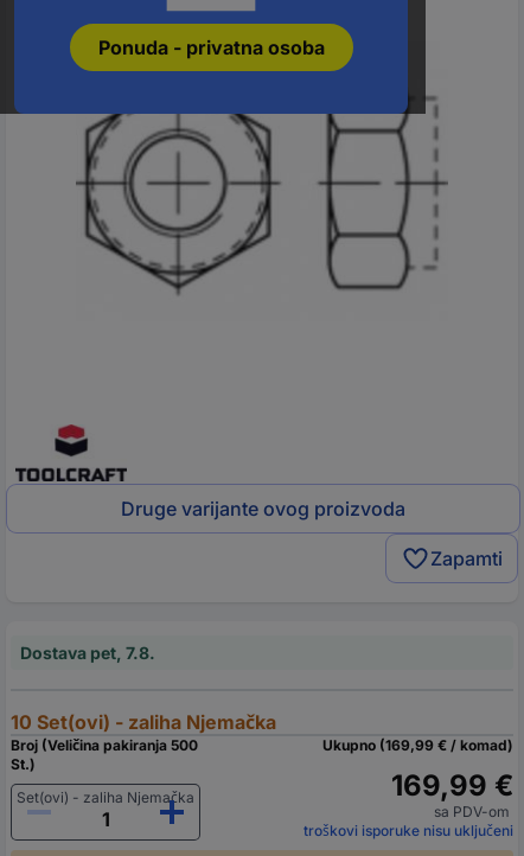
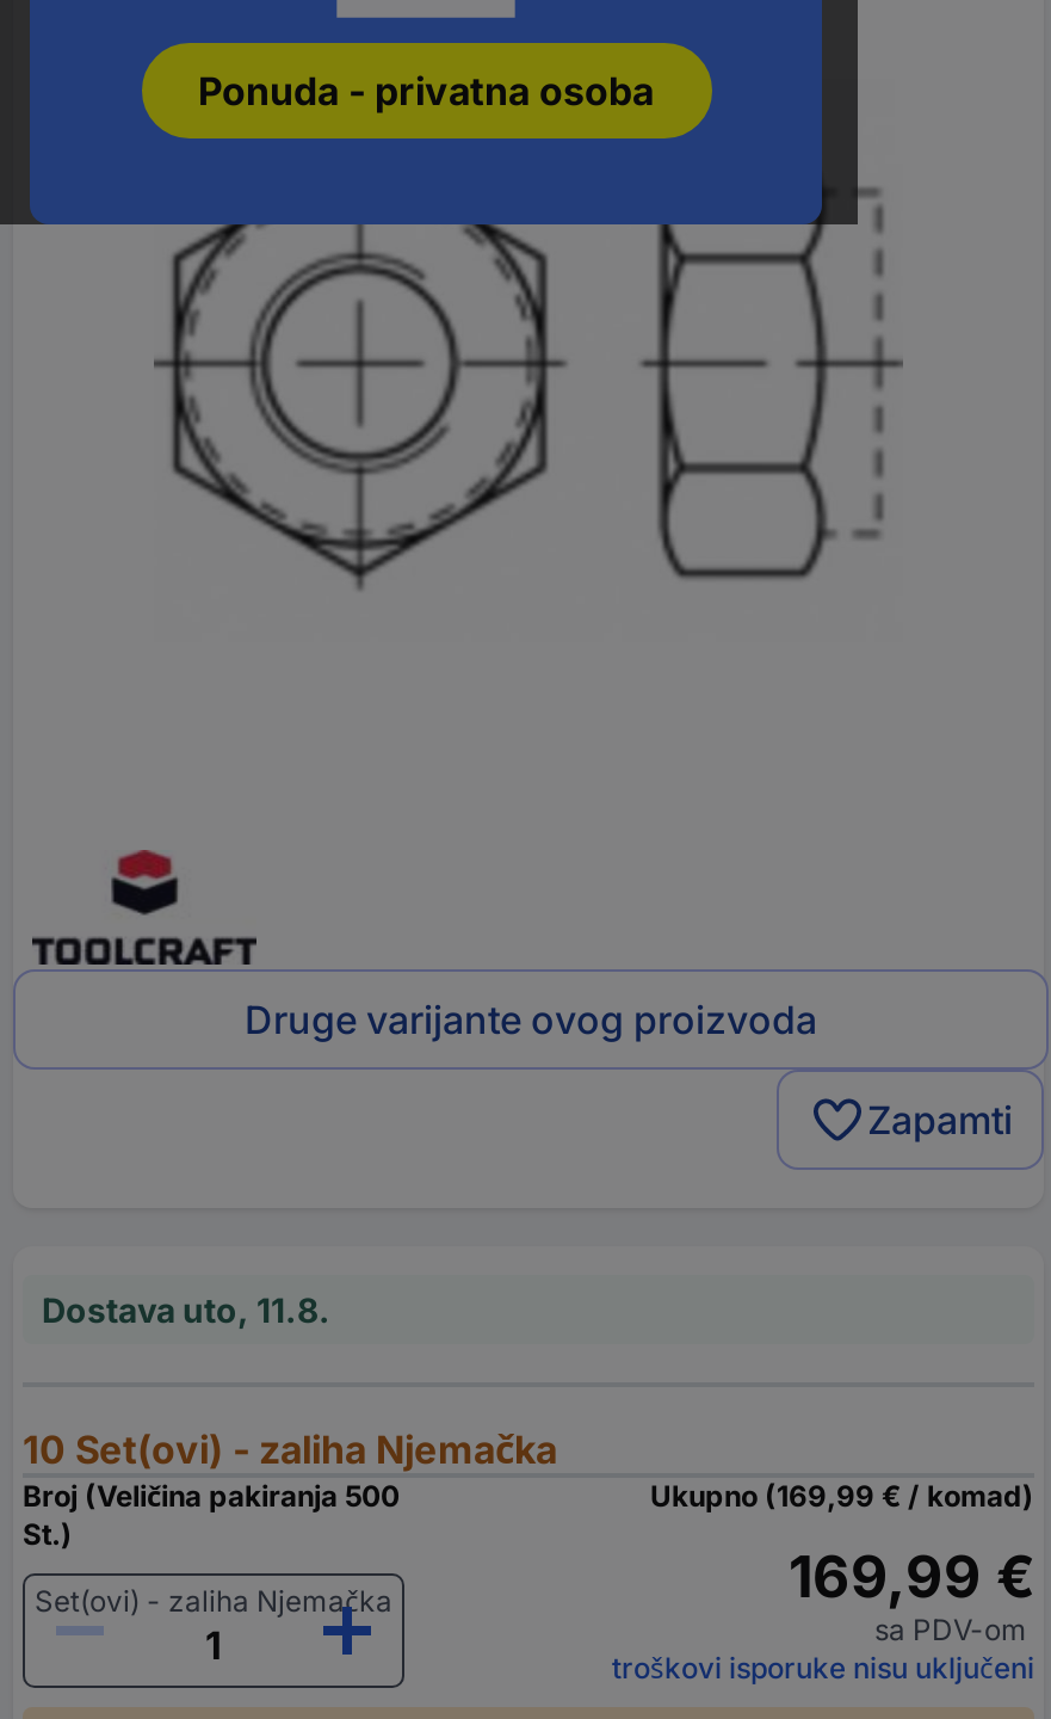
[20,643,155,663] Dostava pet, 7.8. -> [42,1290,330,1331] Dostava uto, 11.8.

